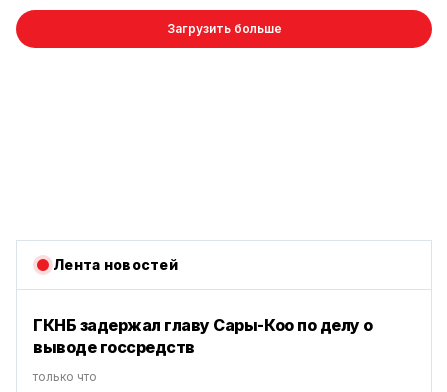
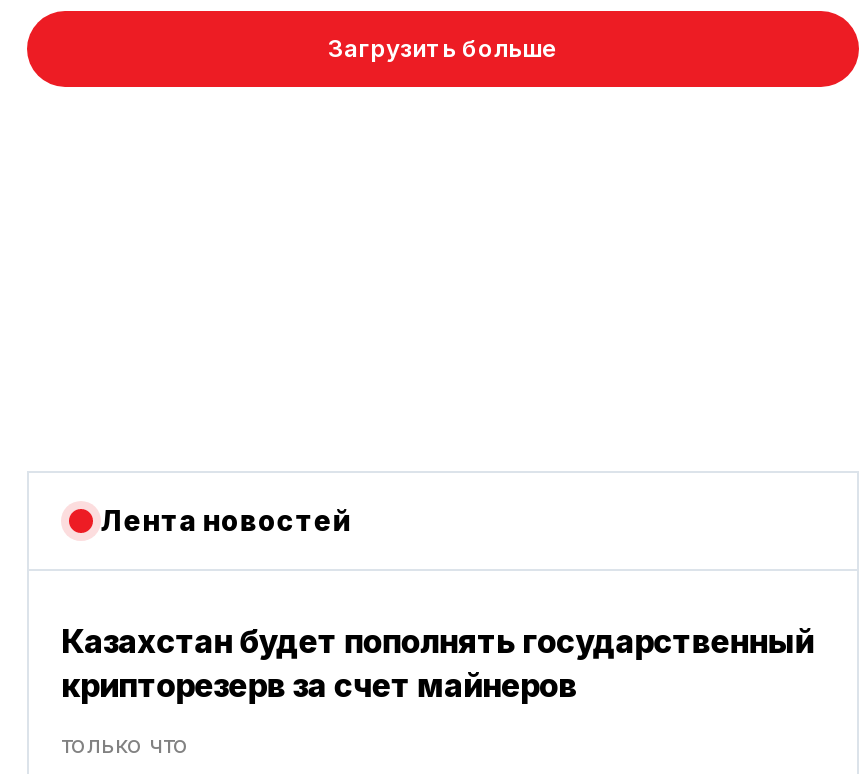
[33,314,373,356] ГКНБ задержал главу Сары-Коо по делу о | выводе госсредств -> [61,620,814,704] Казахстан будет пополнять государственный | крипторезерв за счет майнеров

